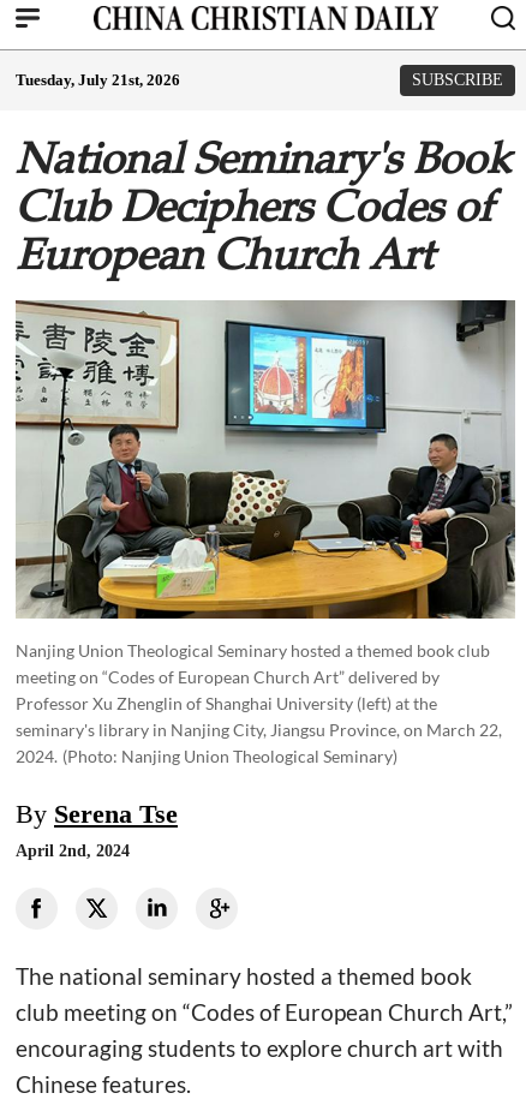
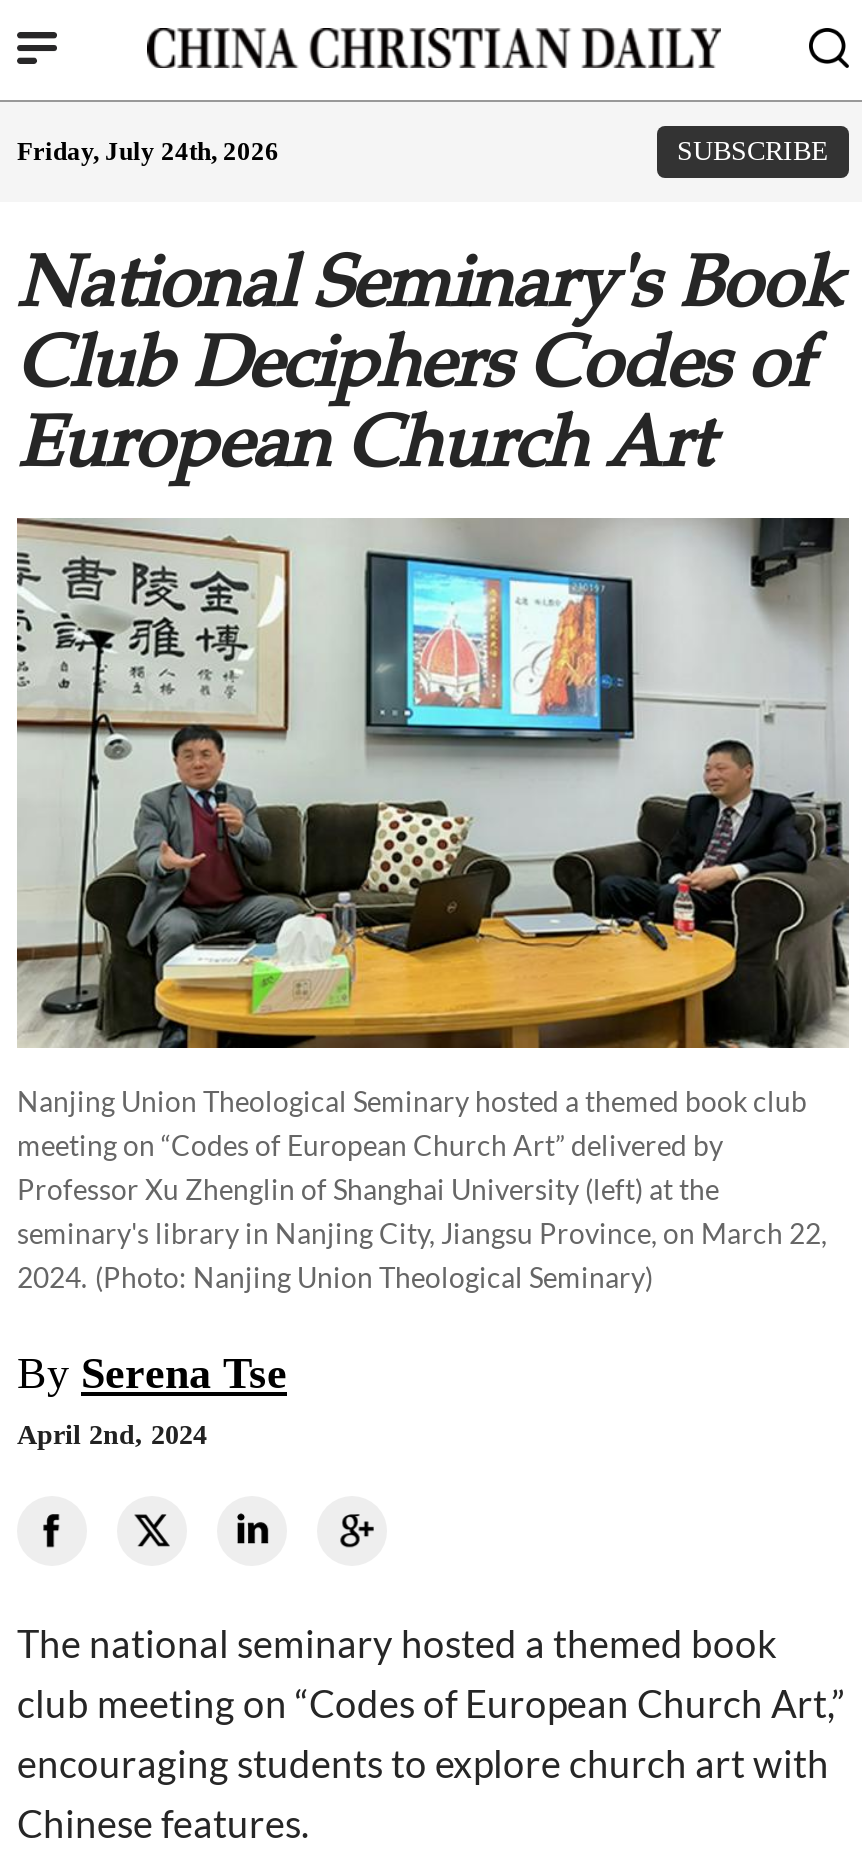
[16,71,180,89] Tuesday, July 21st, 2026 -> [17,136,279,166] Friday, July 24th, 2026

